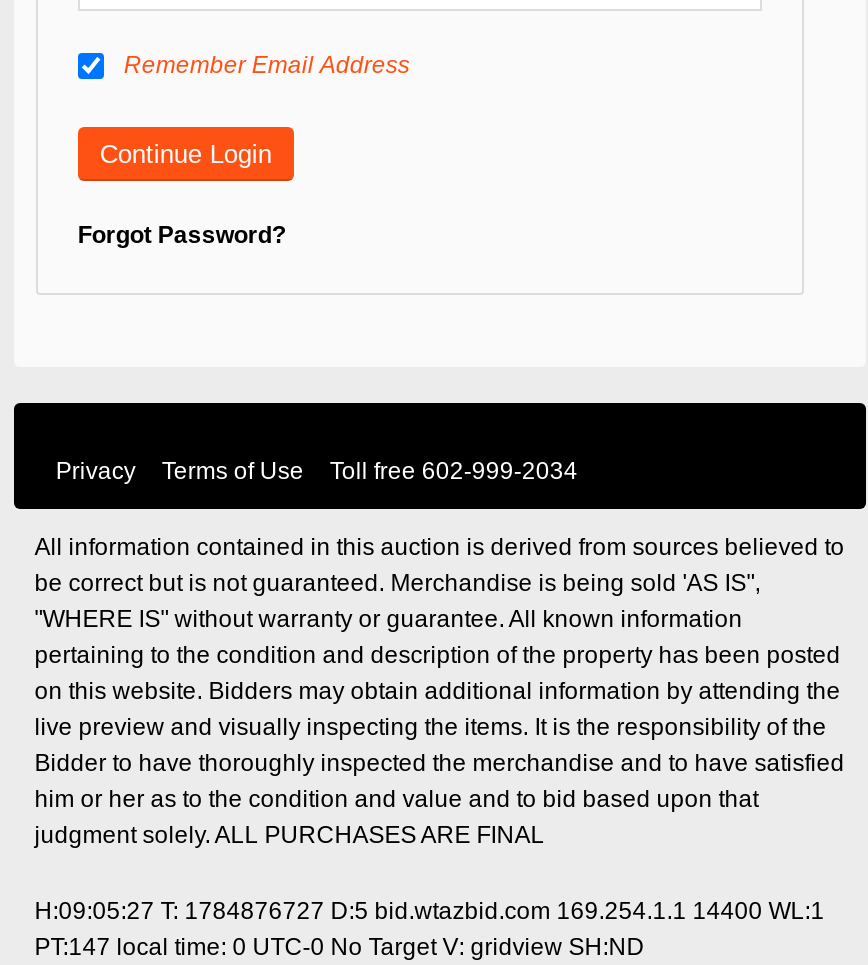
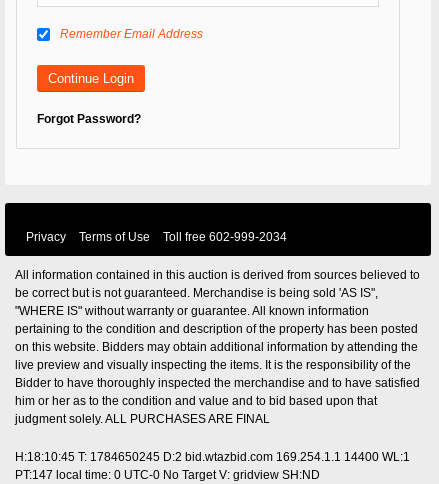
[34,897,824,925] H:09:05:27 T: 1784876727 D:5 bid.wtazbid.com 169.254.1.1 14400 WL:1 -> [15,450,410,464] H:18:10:45 T: 1784650245 D:2 bid.wtazbid.com 169.254.1.1 14400 WL:1

